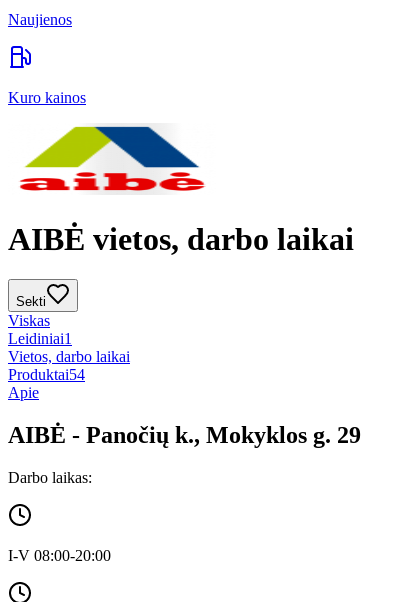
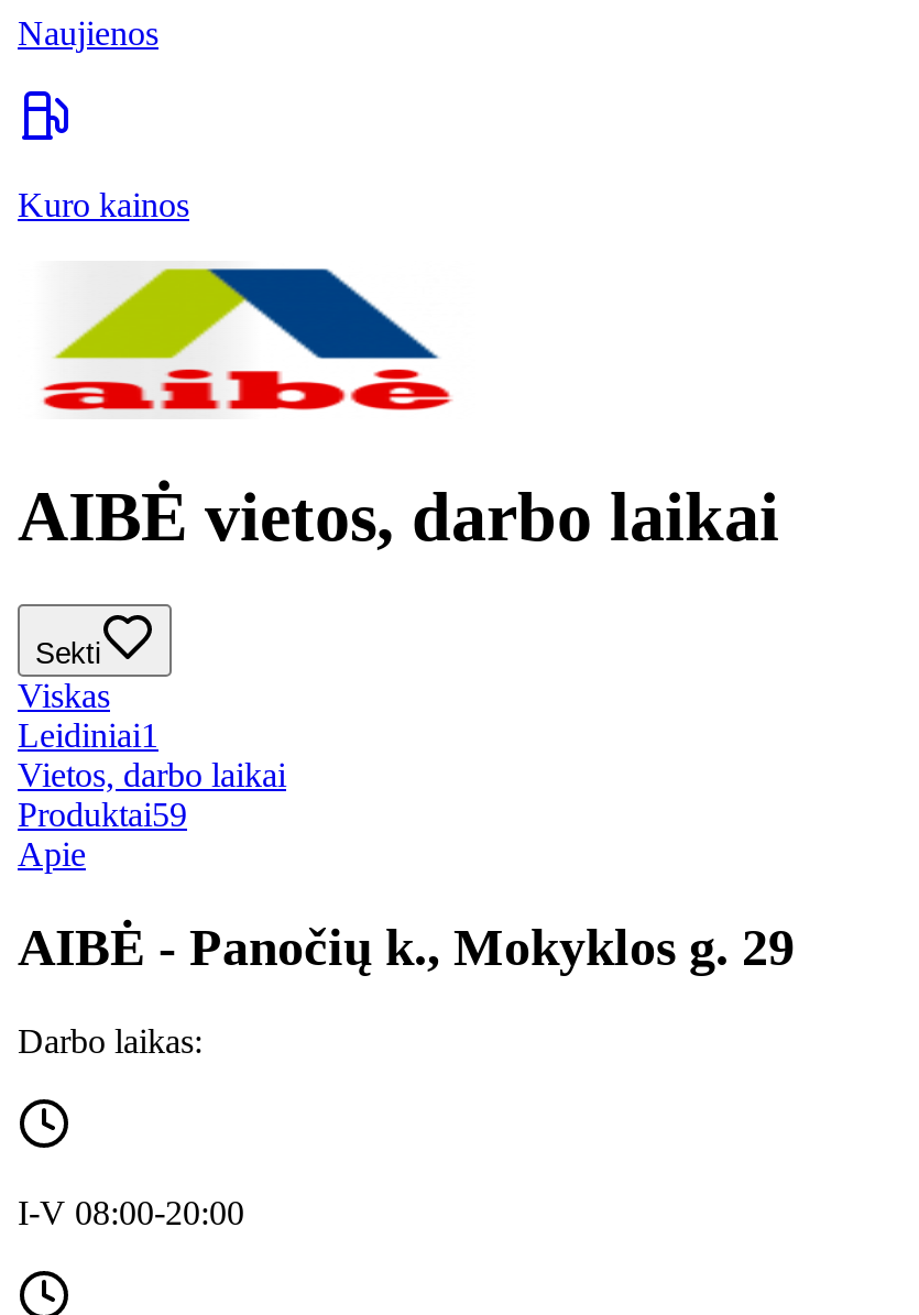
[8,366,85,383] Produktai54 -> [18,796,187,833] Produktai59

